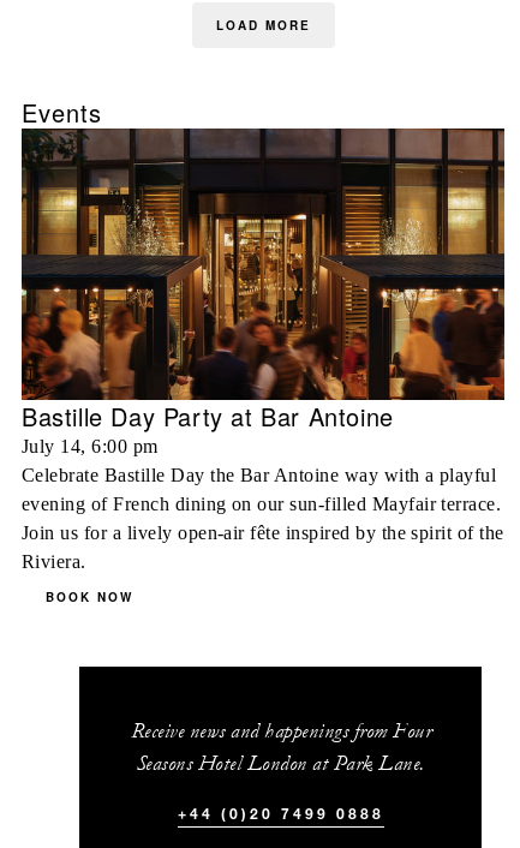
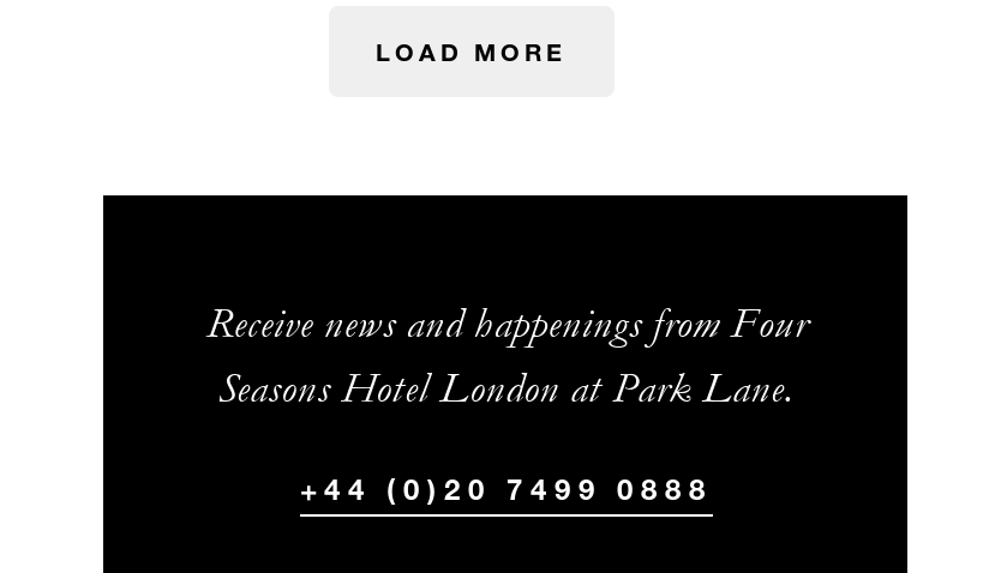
[20,95,506,401] [image] | Events -> none
[22,399,504,606] Bastille Day Party at Bar Antoine | July 14, 6:00 pm | Celebrate Bastille Day the Bar Antoine way with a playful | evening of French dining on our sun-filled Mayfair terrace. | Join us for a lively open-air fête inspired by the spirit of the | Riviera. | BOOK NOW -> none

